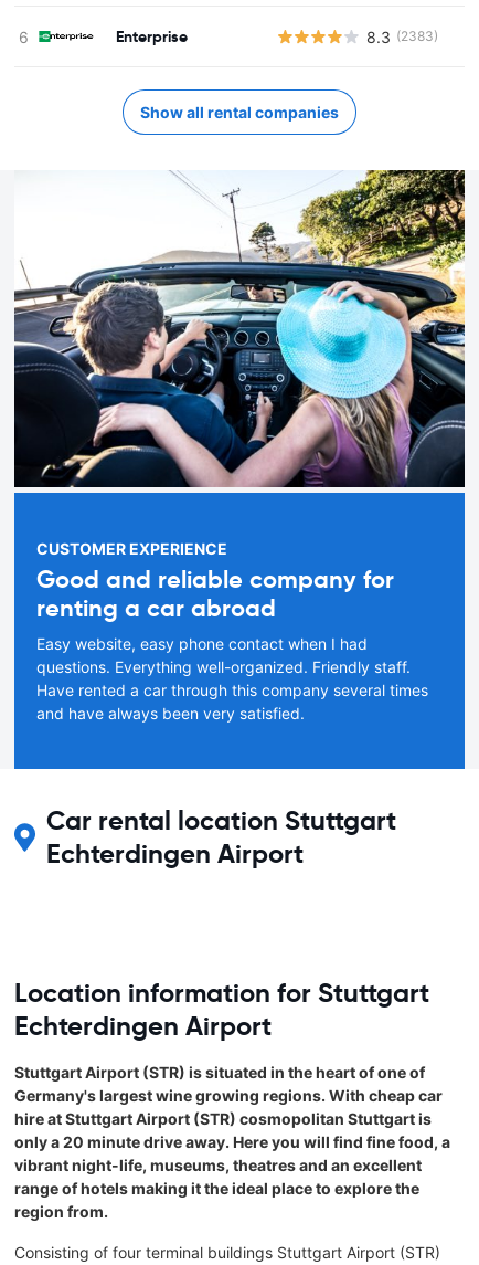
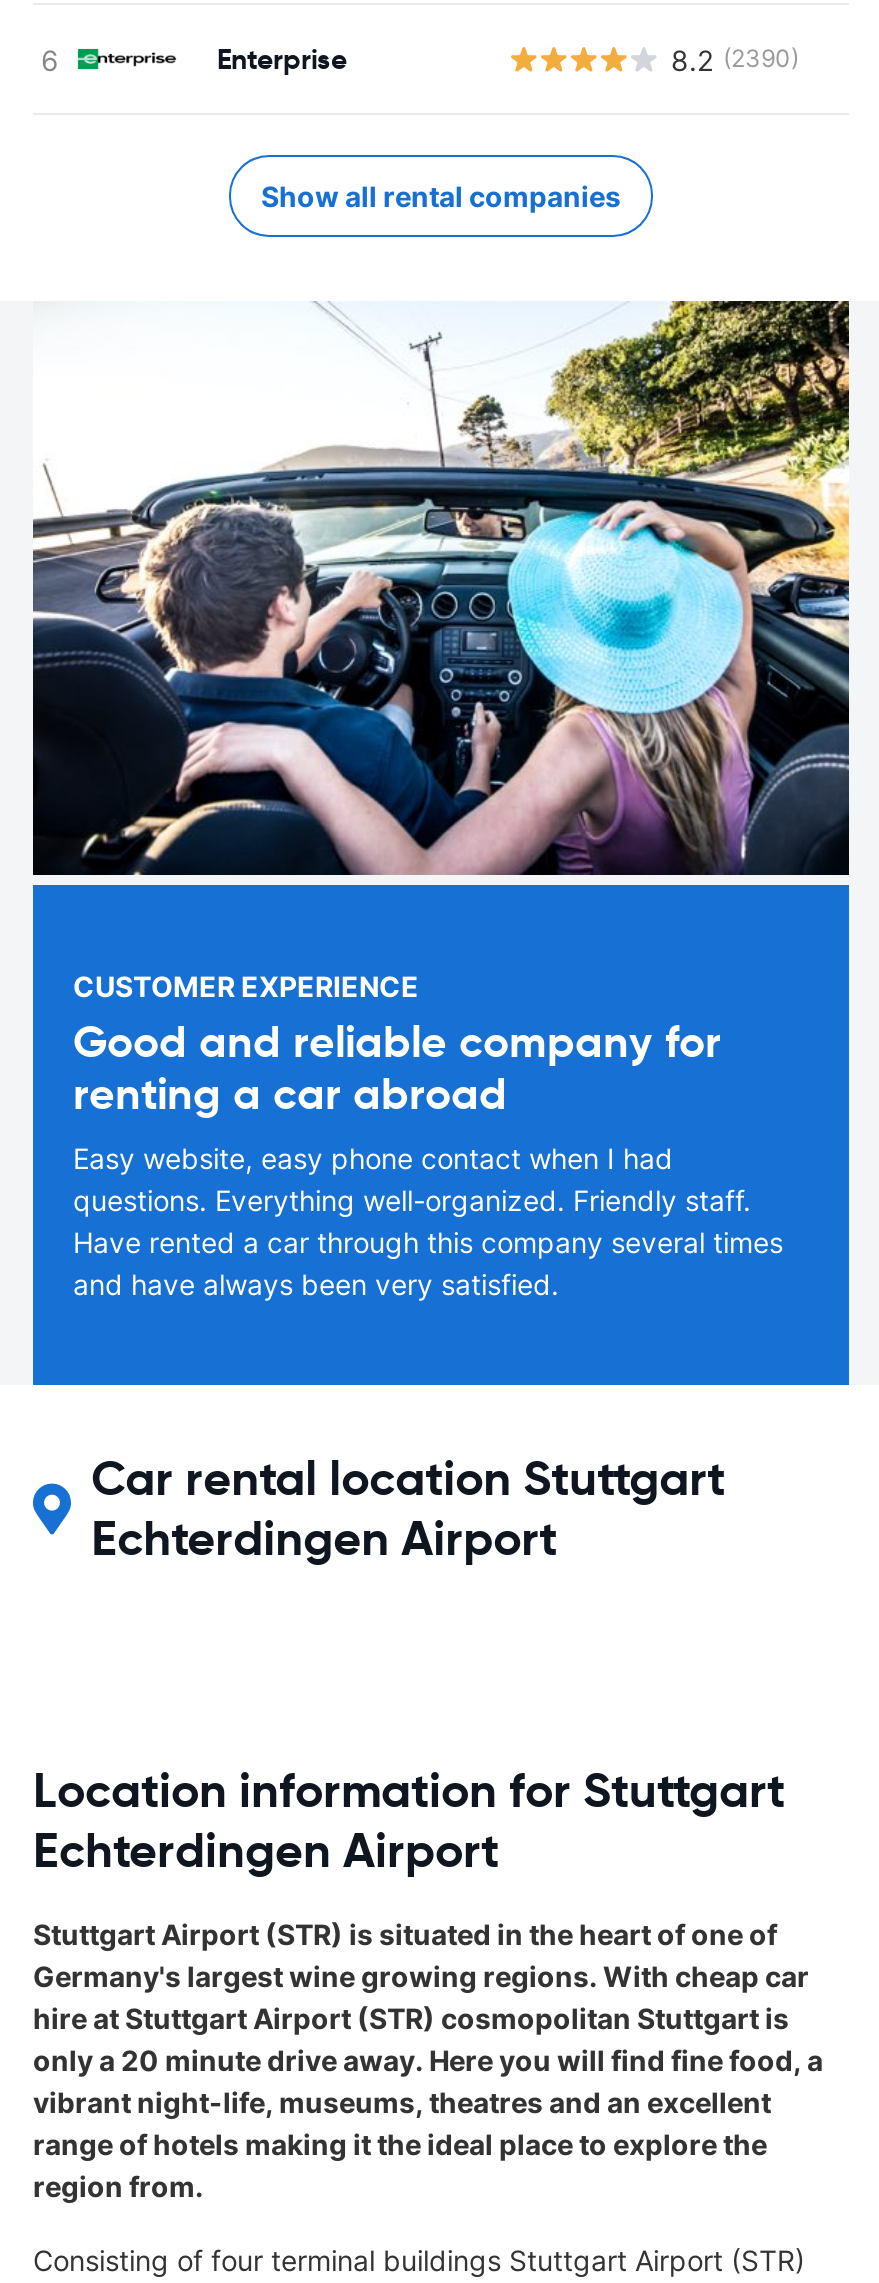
[366,27,438,46] 8.3 (2383) -> [671,42,799,76] 8.2 (2390)

